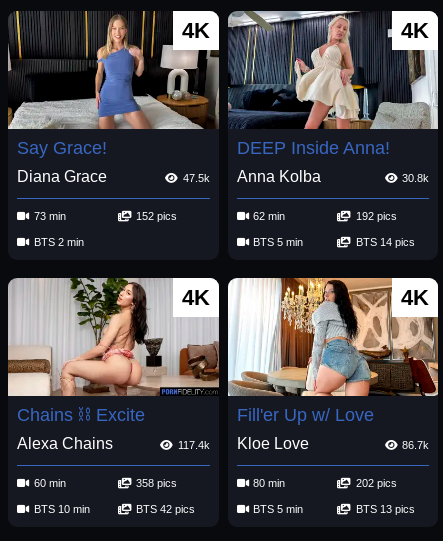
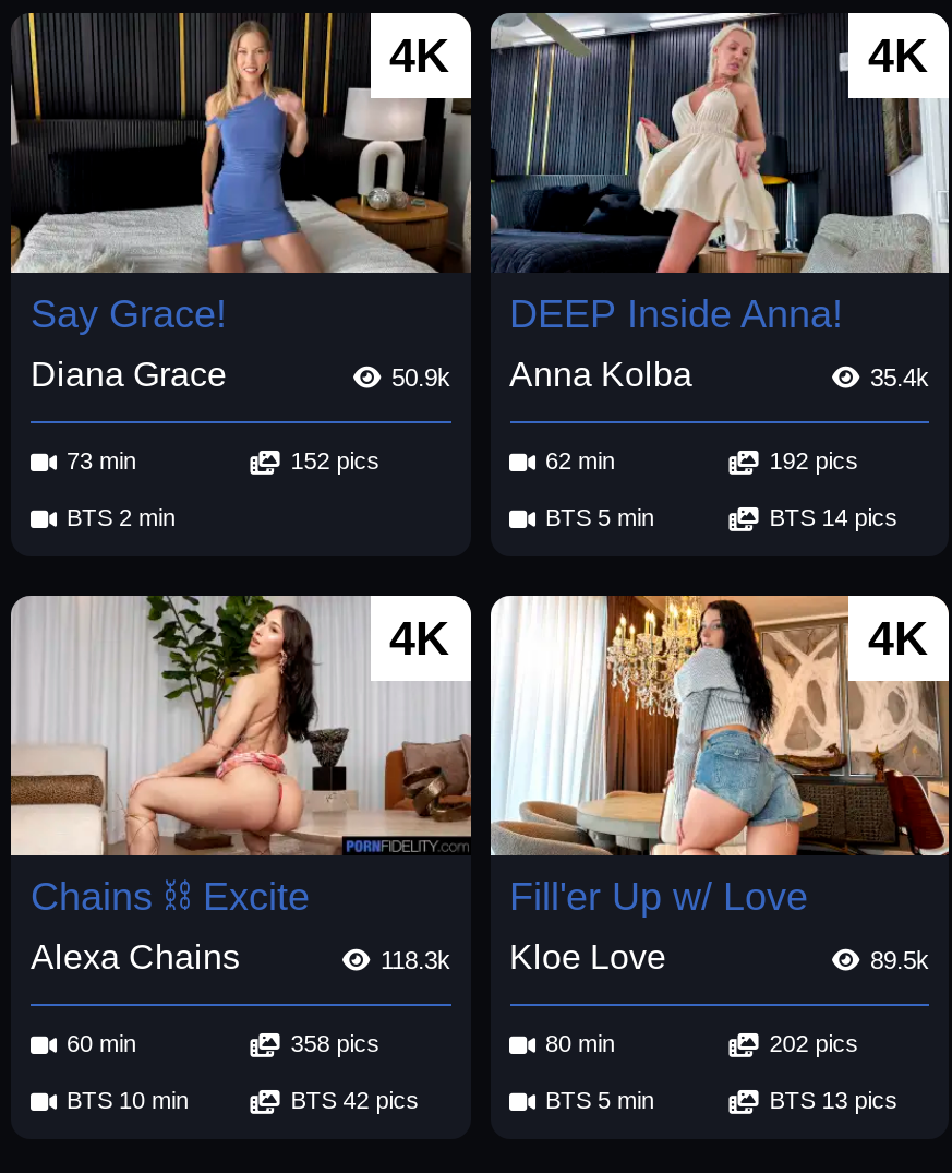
[182,172,209,184] 47.5k -> [391,365,450,391] 50.9k
[402,172,429,184] 30.8k -> [870,365,929,391] 35.4k
[177,439,209,451] 117.4k -> [381,948,450,974] 118.3k
[402,439,429,451] 86.7k -> [870,948,929,974] 89.5k

